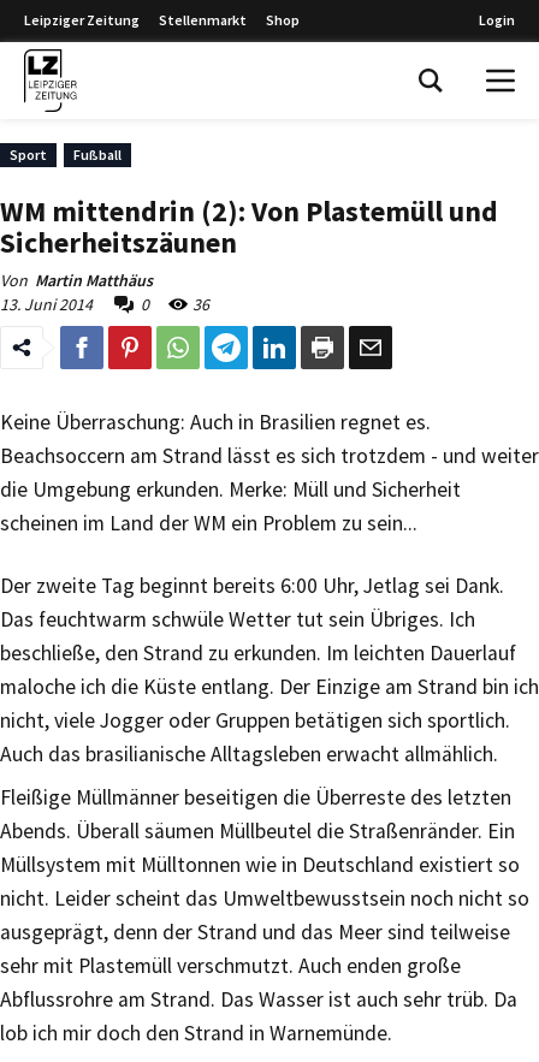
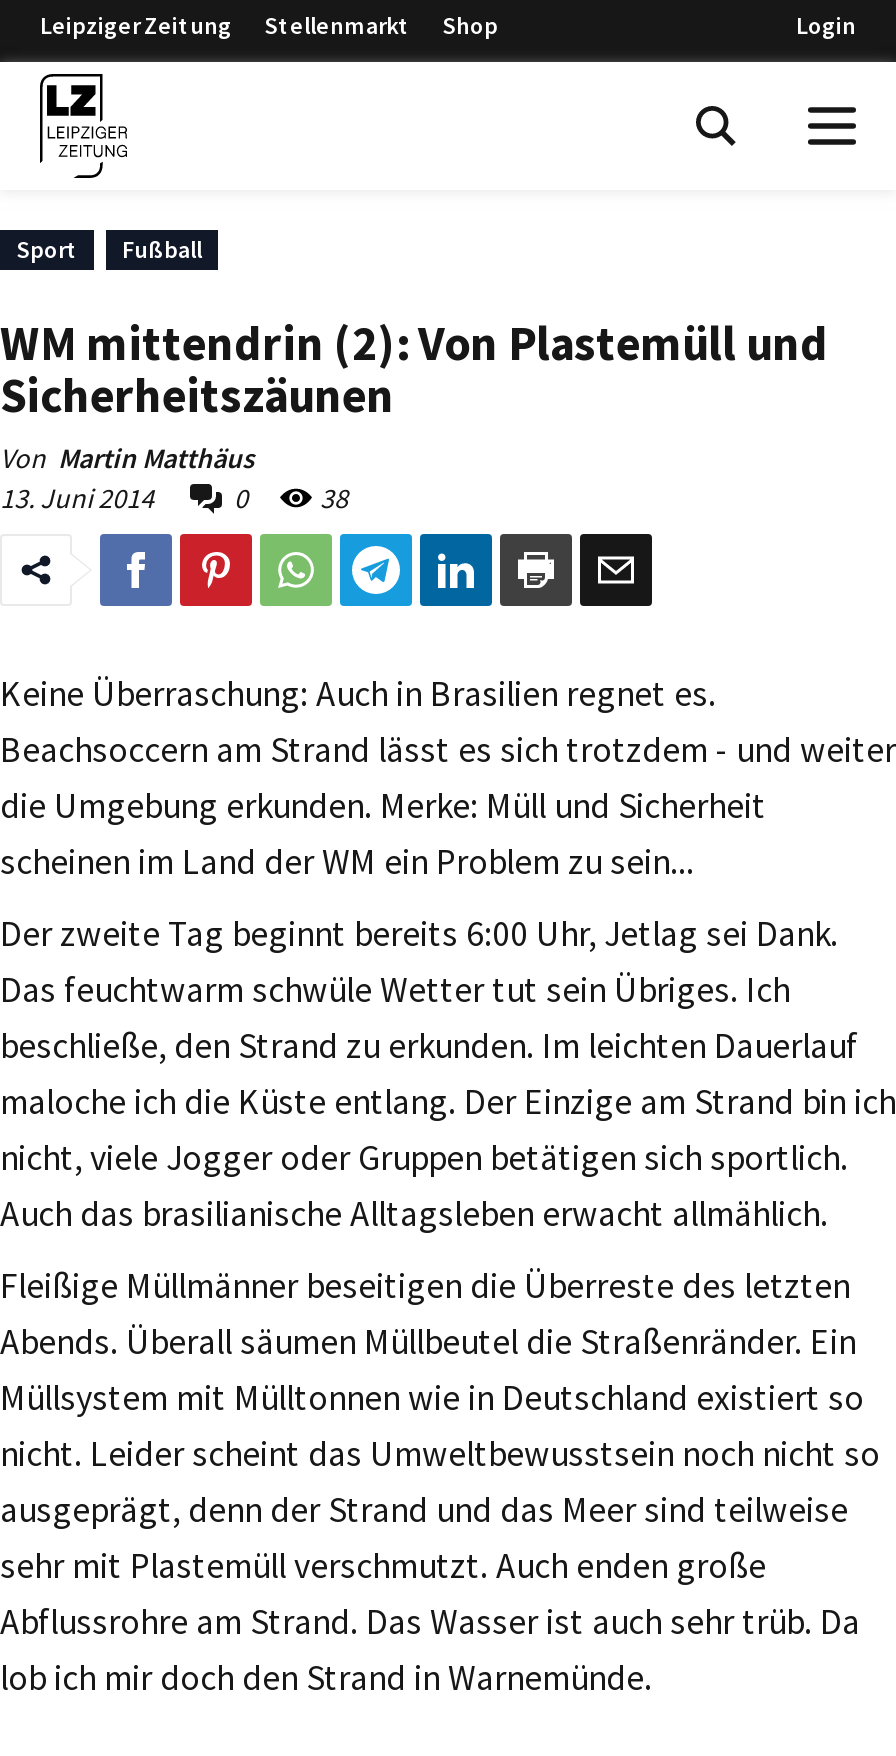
[141,293,209,315] 0 36 -> [234,480,348,516] 0 38

